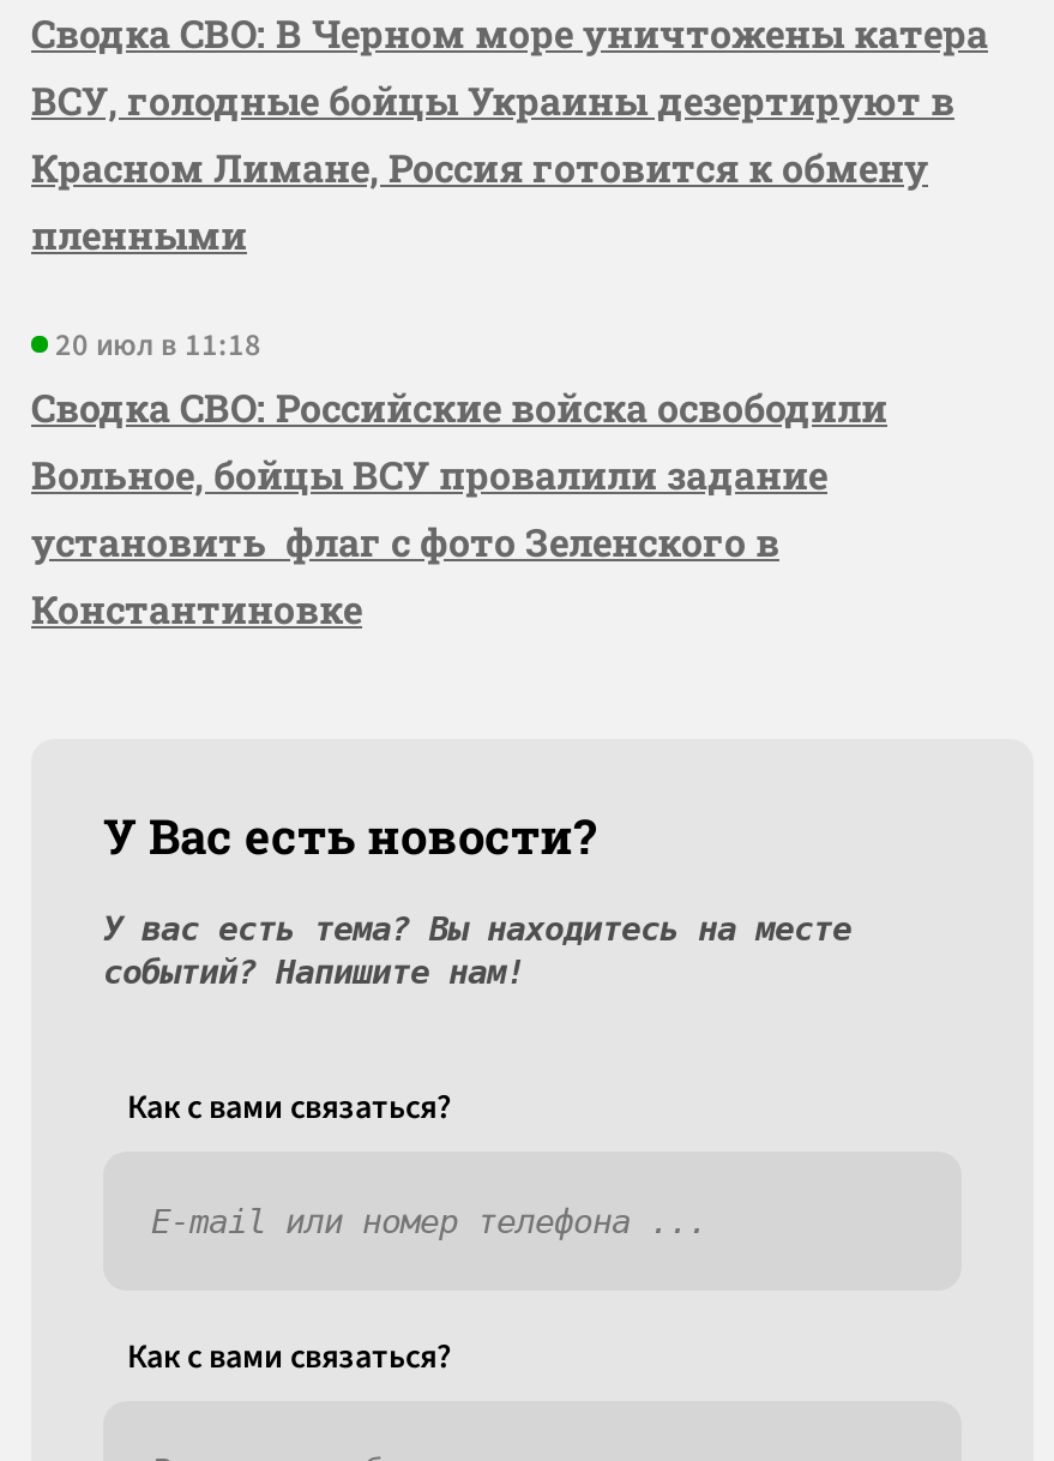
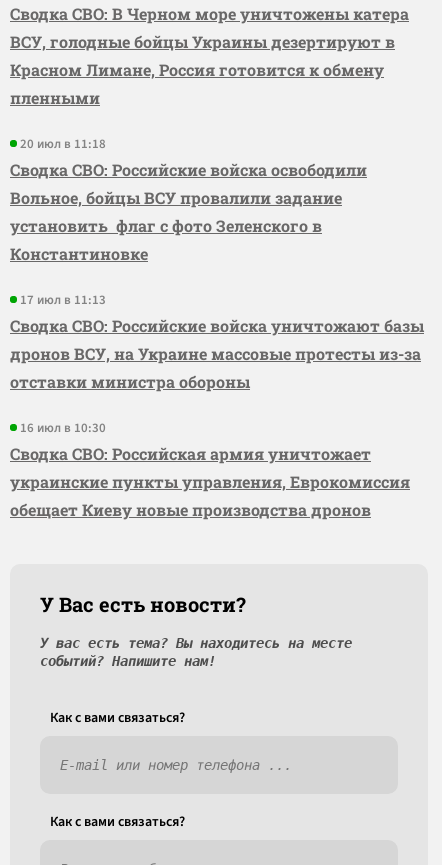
none -> [10,291,424,520] 17 июл в 11:13 | Сводка СВО: Российские войска уничтожают базы | дронов ВСУ, на Украине массовые протесты из-за | отставки министра обороны | 16 июл в 10:30 | Сводка СВО: Российская армия уничтожает | украинские пункты управления, Еврокомиссия | обещает Киеву новые производства дронов

